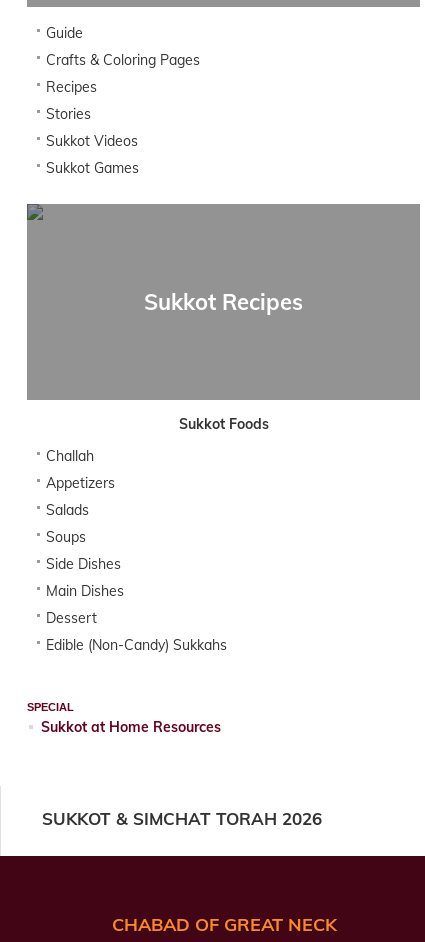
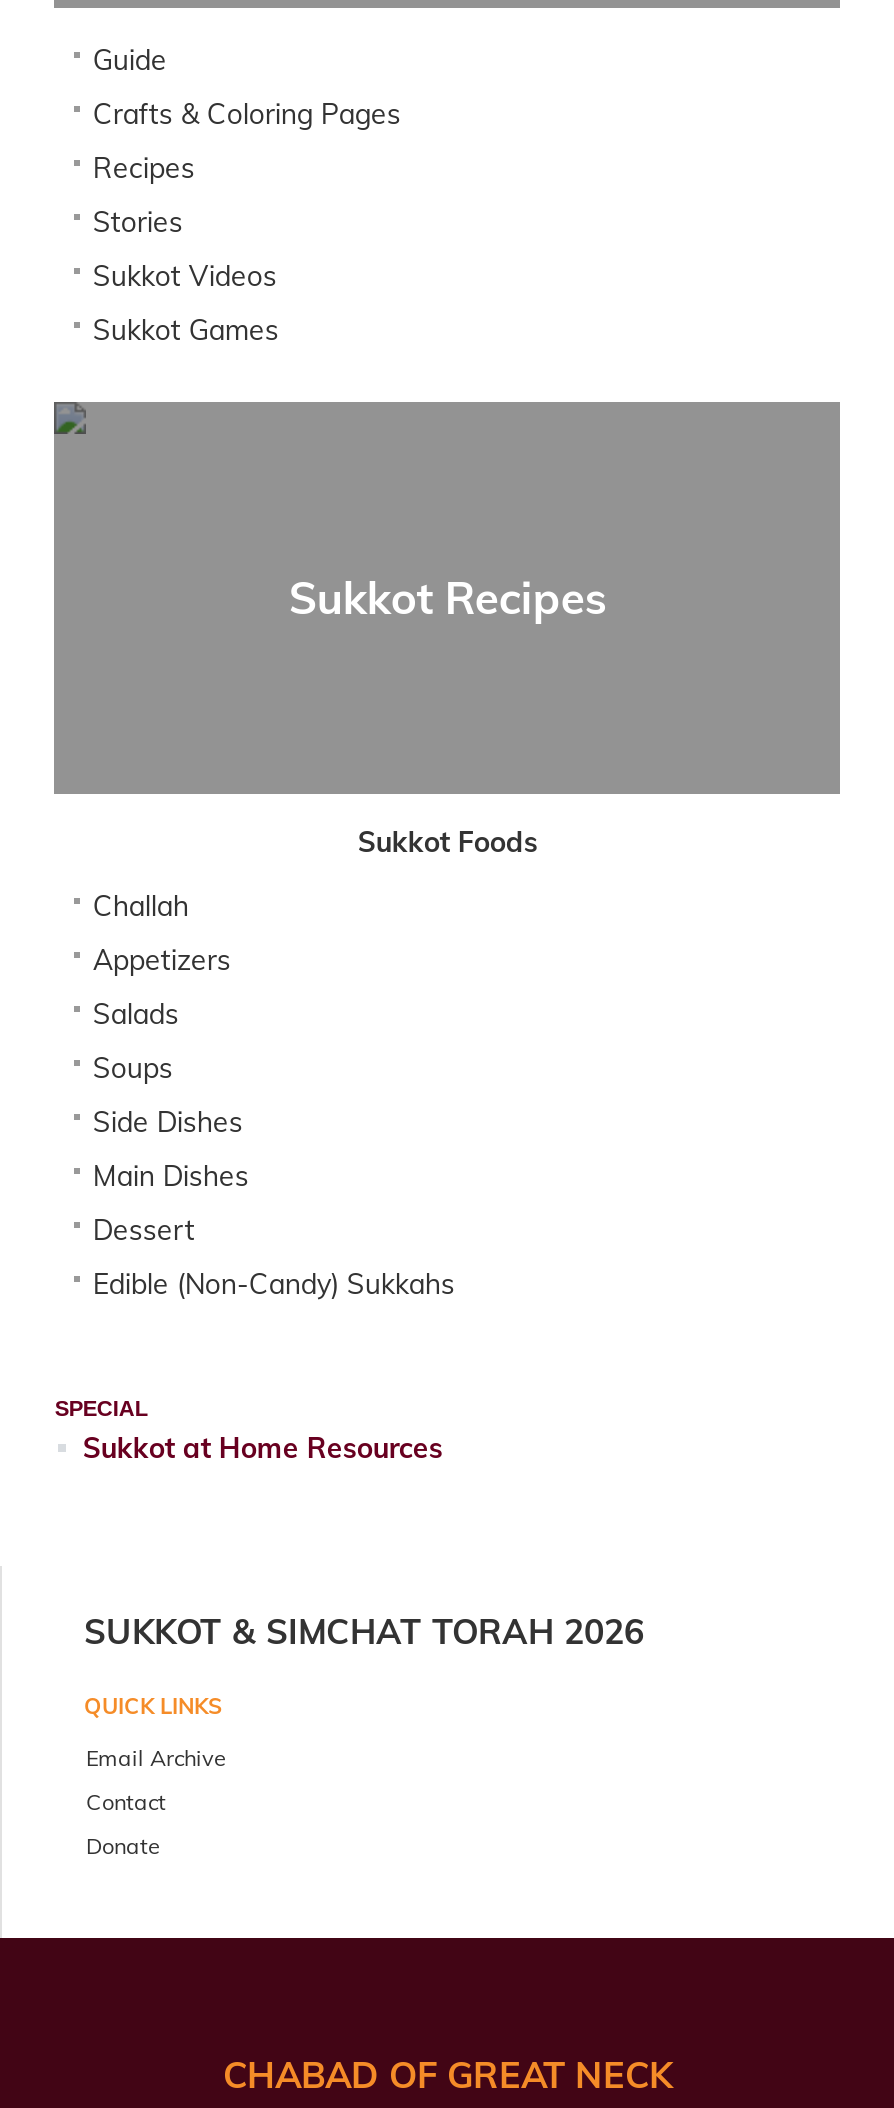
none -> [84,1692,226,1860] QUICK LINKS | Email Archive | Contact | Donate

